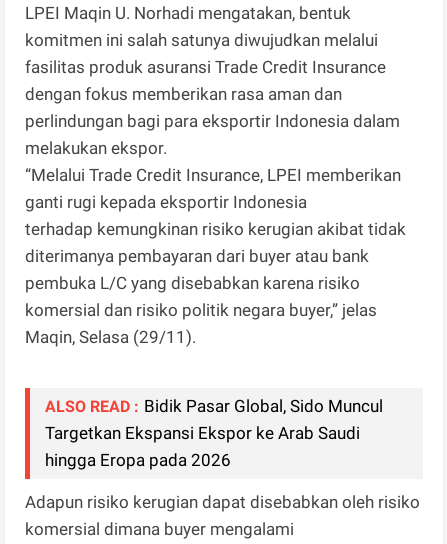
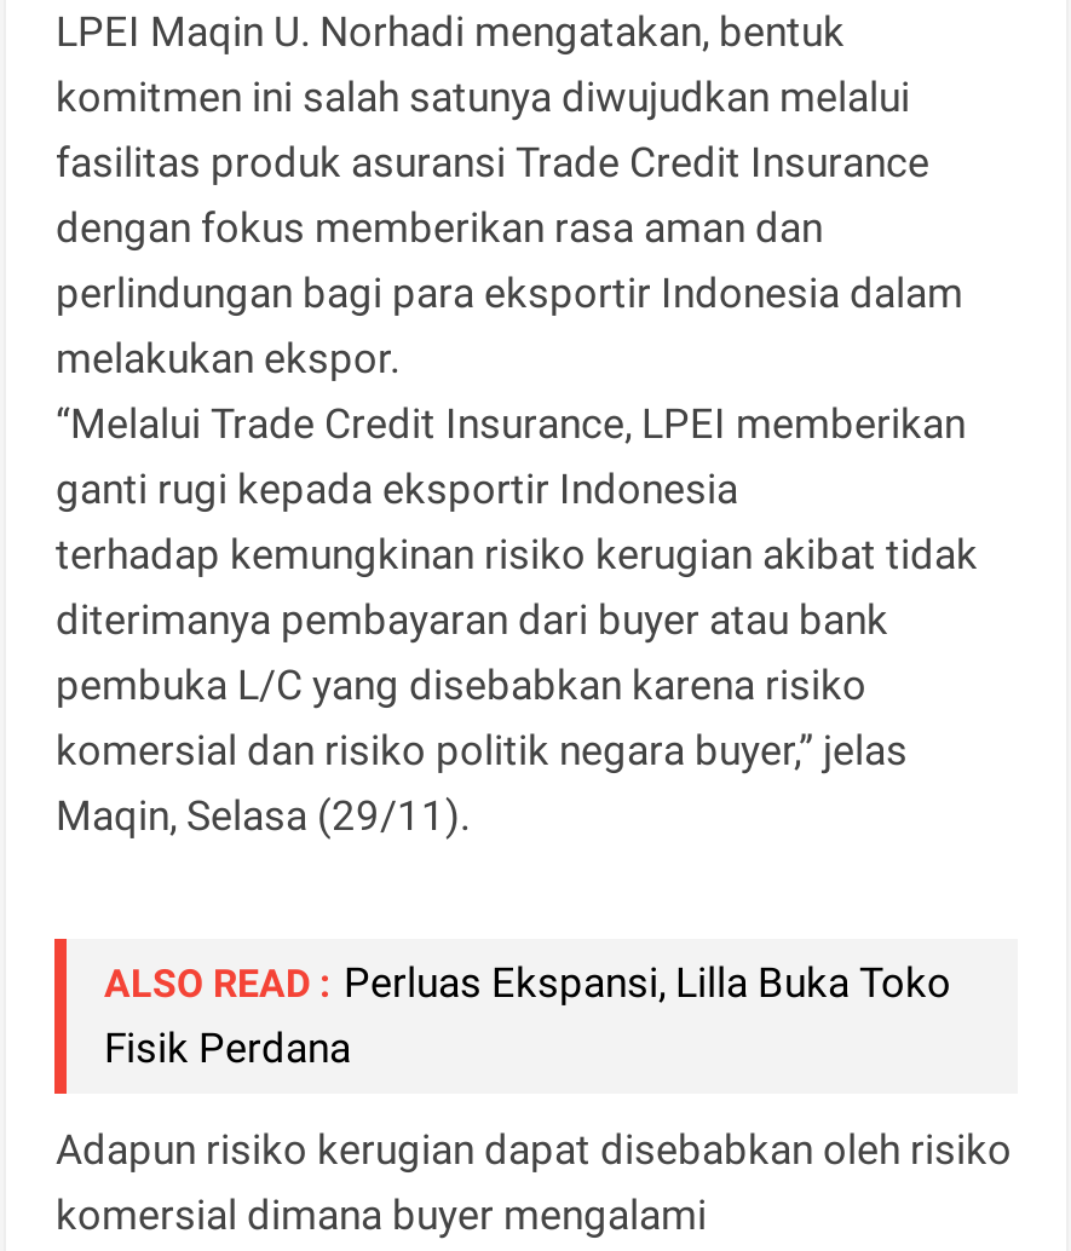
[45,396,383,470] ALSO READ : Bidik Pasar Global, Sido Muncul | Targetkan Ekspansi Ekspor ke Arab Saudi | hingga Eropa pada 2026 -> [104,959,951,1073] ALSO READ : Perluas Ekspansi, Lilla Buka Toko | Fisik Perdana

